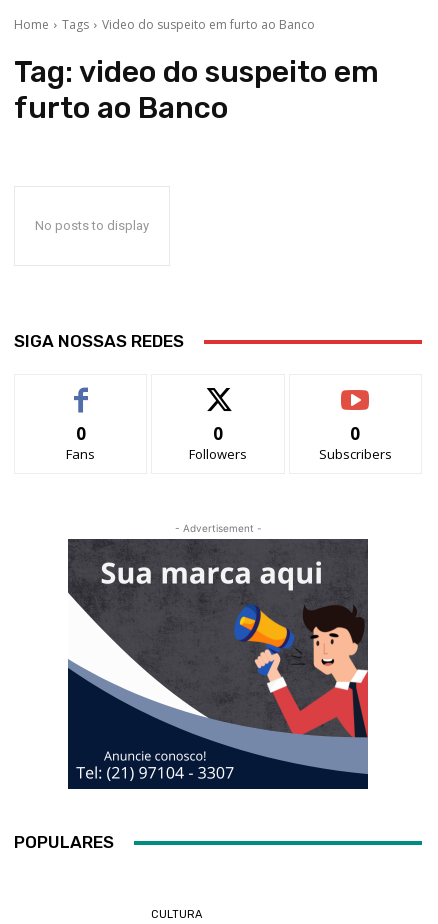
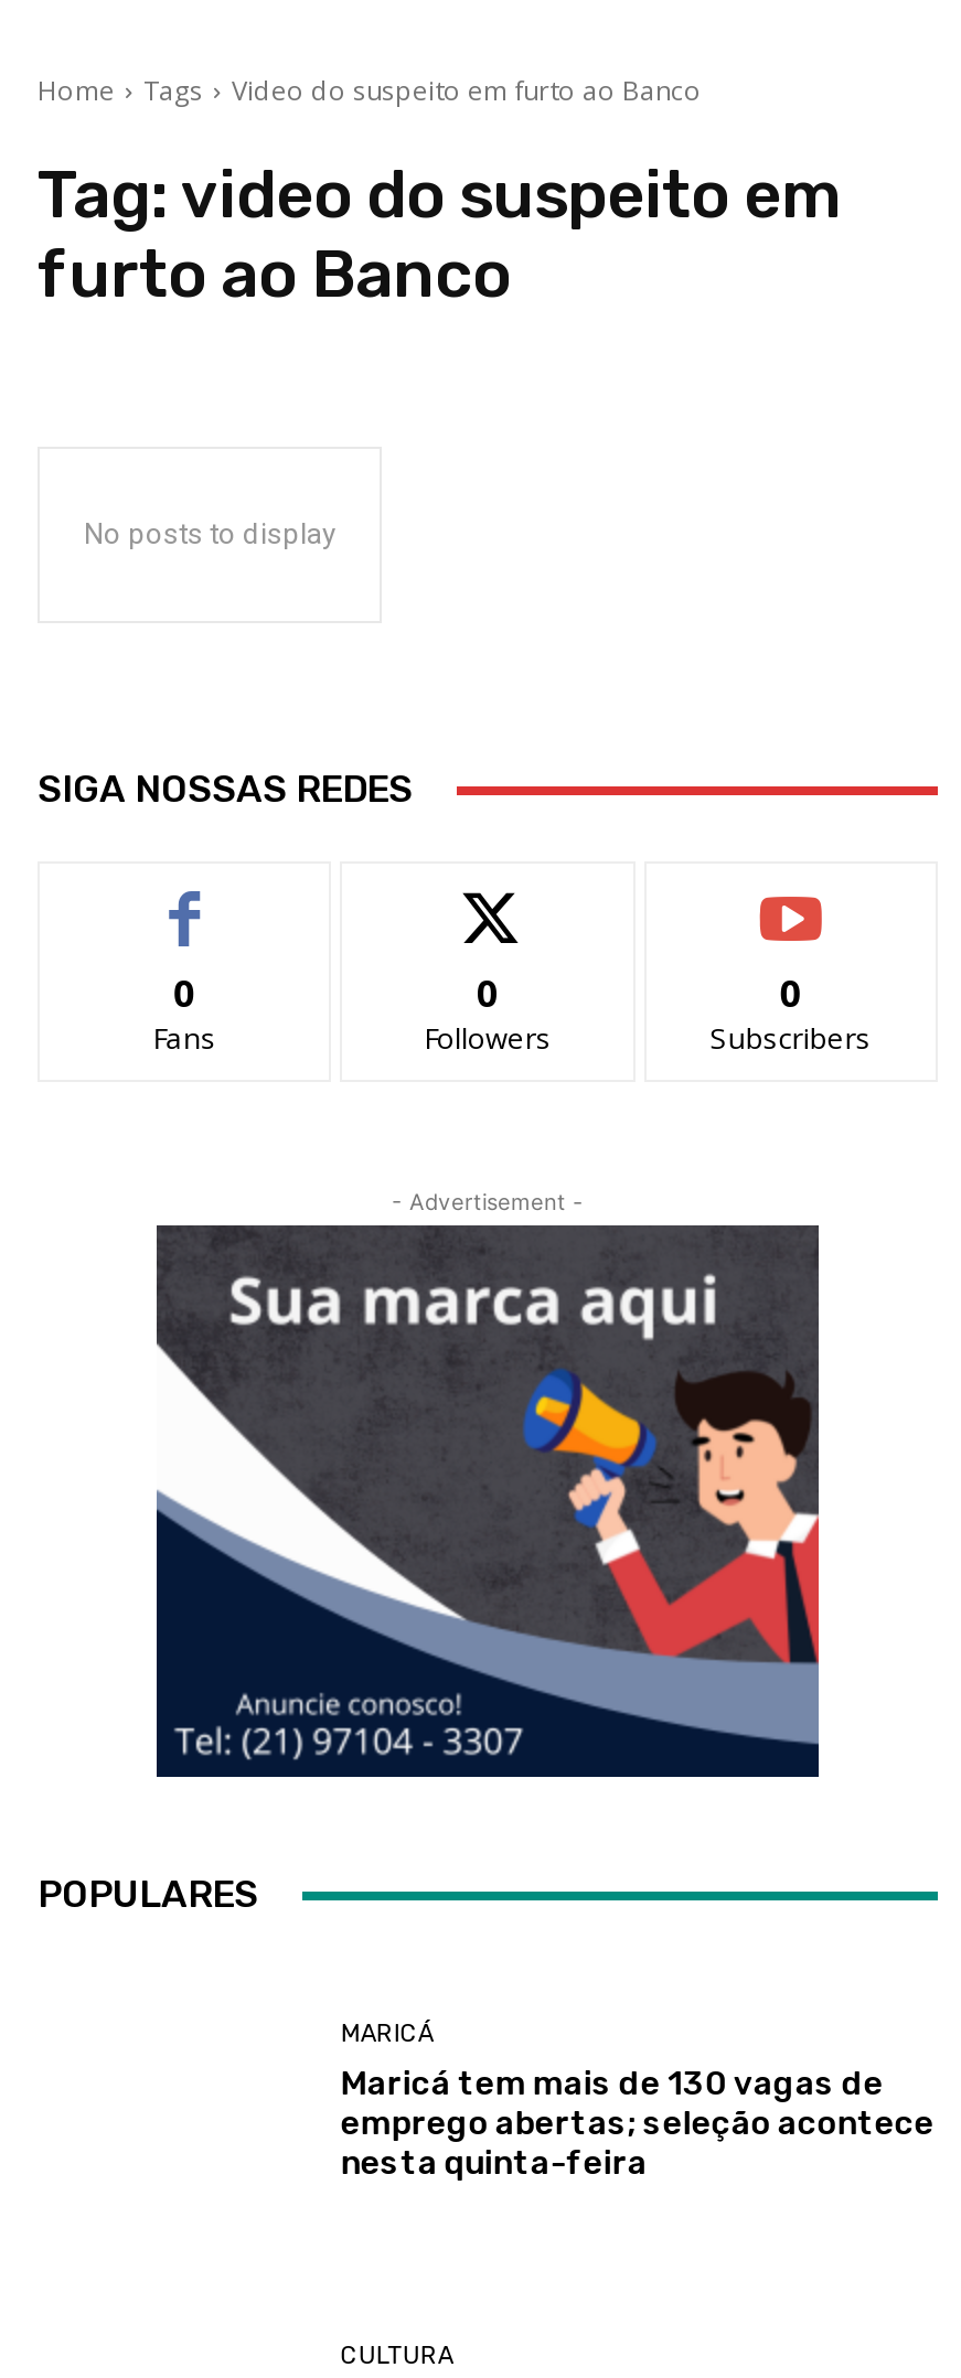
none -> [341,2019,934,2182] MARICÁ | Maricá tem mais de 130 vagas de | emprego abertas; seleção acontece | nesta quinta-feira

